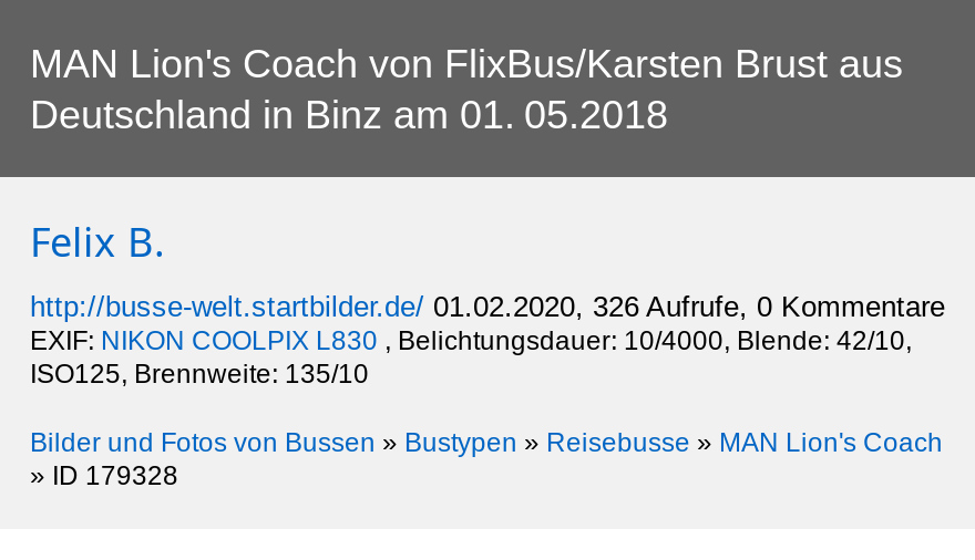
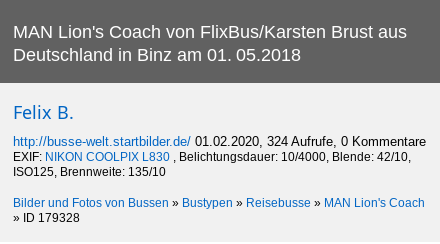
[30,290,945,323] http://busse-welt.startbilder.de/ 01.02.2020, 326 Aufrufe, 0 Kommentare -> [13,134,426,149] http://busse-welt.startbilder.de/ 01.02.2020, 324 Aufrufe, 0 Kommentare

